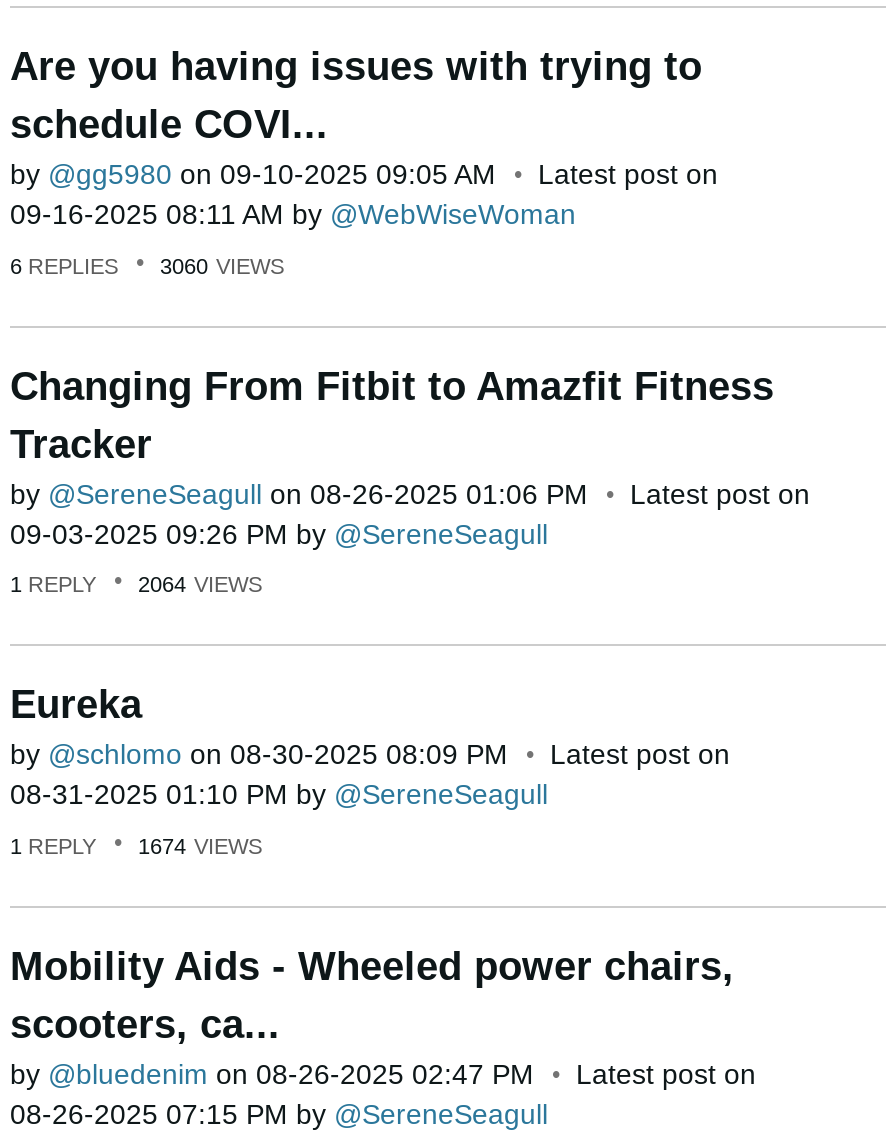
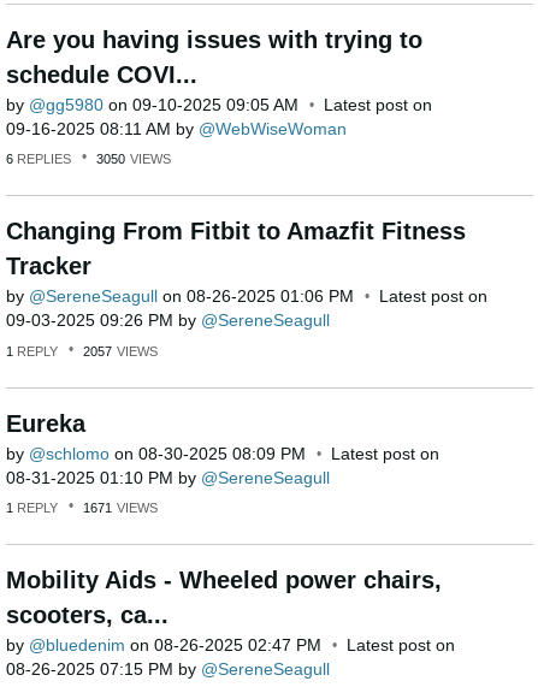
[10,253,284,277] 6 REPLIES 3060 VIEWS -> [6,152,171,166] 6 REPLIES 3050 VIEWS
[10,572,262,596] 1 REPLY 2064 VIEWS -> [6,344,158,358] 1 REPLY 2057 VIEWS
[10,833,262,857] 1 REPLY 1674 VIEWS -> [6,501,158,515] 1 REPLY 1671 VIEWS

